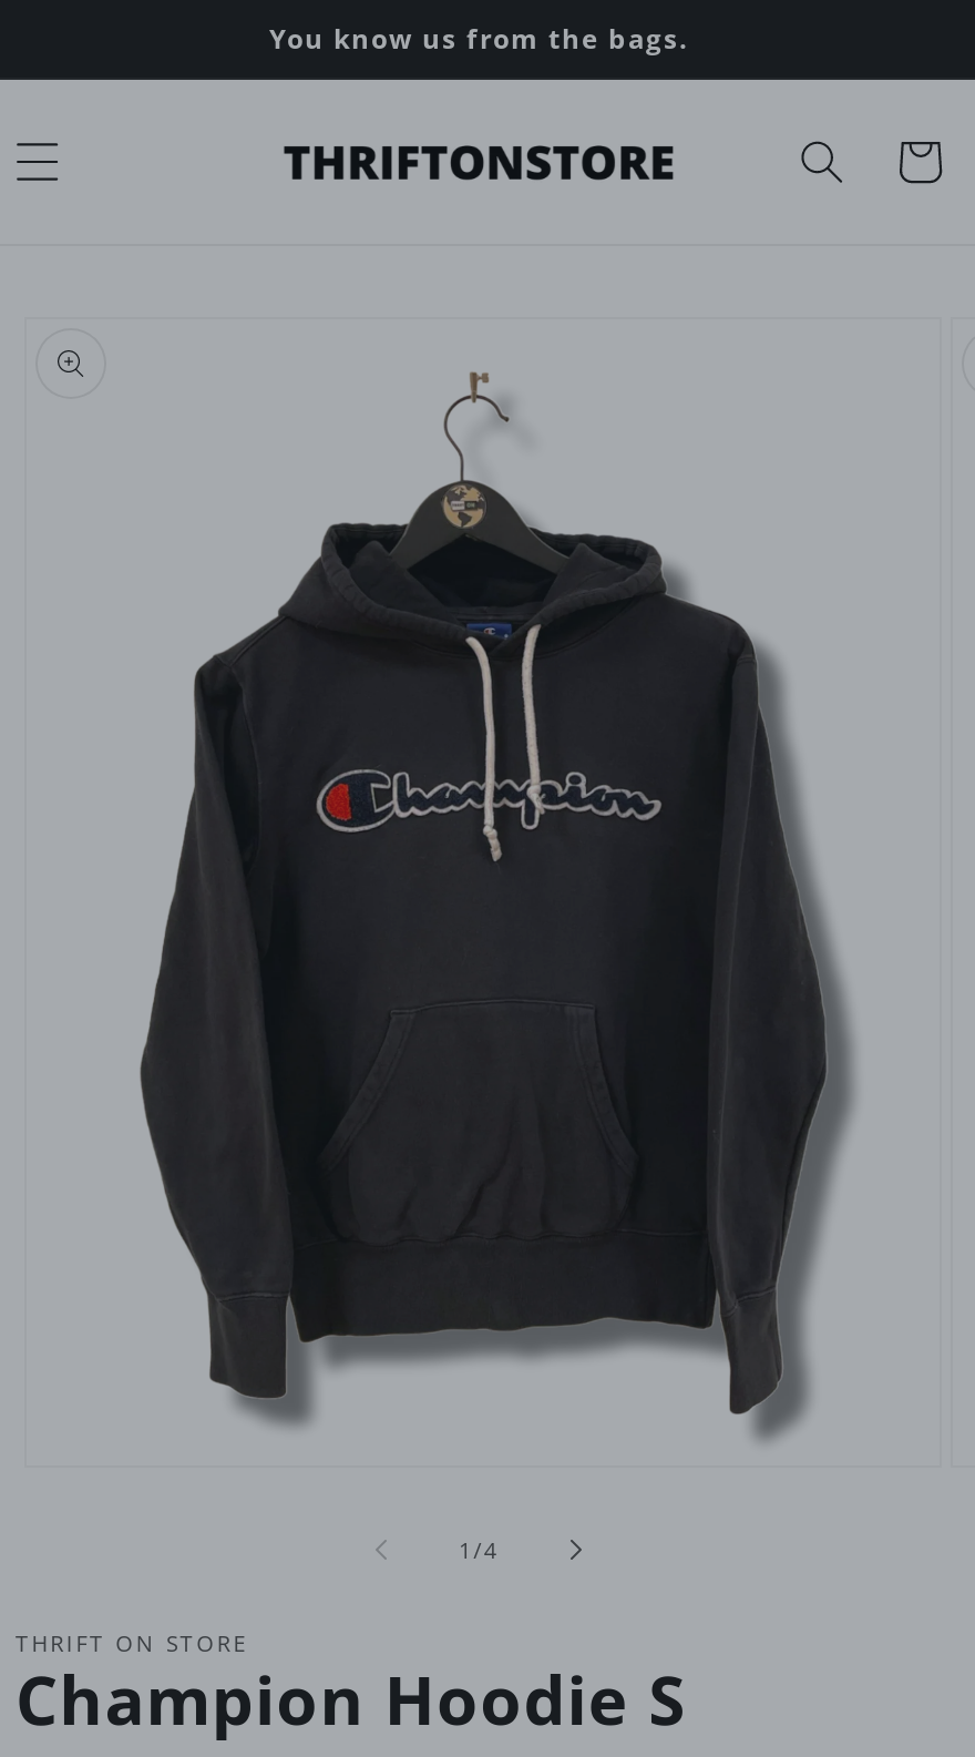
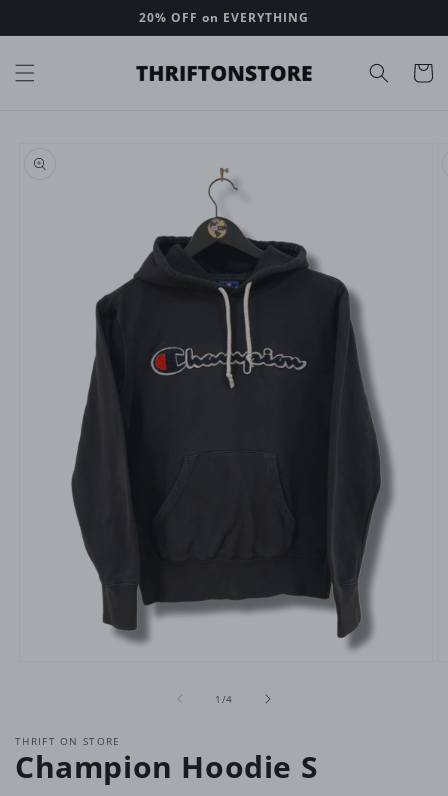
[269,20,688,58] You know us from the bags. -> [139,9,309,26] 20% OFF on EVERYTHING

